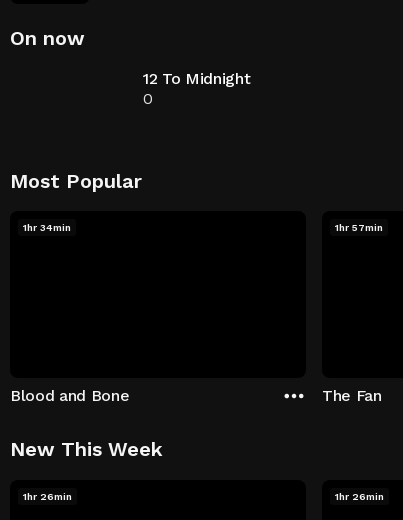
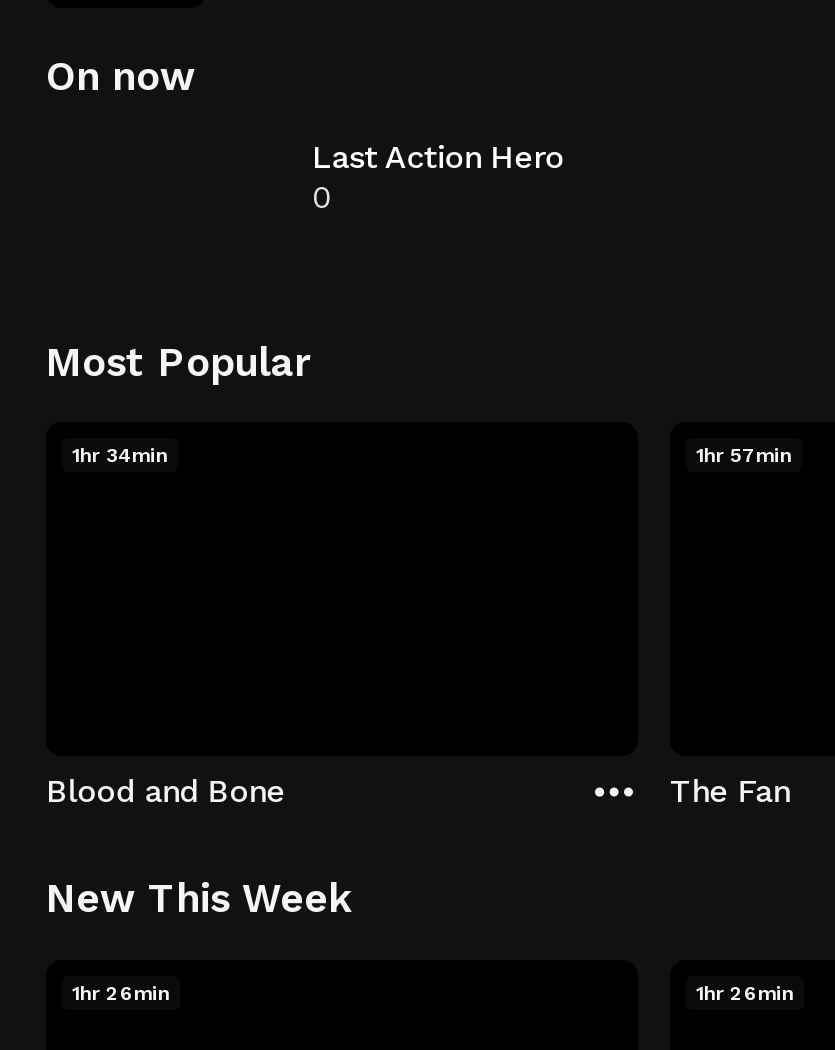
[143,69,250,88] 12 To Midnight -> [312,138,564,176] Last Action Hero

